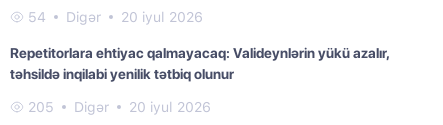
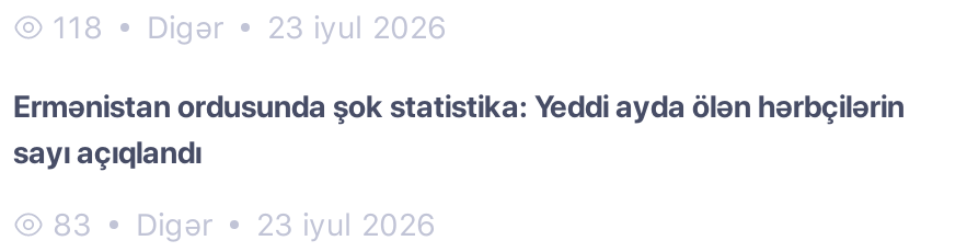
[24,9,50,25] 54 -> [44,10,112,45] 118
[121,9,203,25] 20 iyul 2026 -> [267,10,447,45] 23 iyul 2026
[10,45,389,82] Repetitorlara ehtiyac qalmayacaq: Valideynlərin yükü azalır, | təhsildə inqilabi yenilik tətbiq olunur -> [13,89,905,170] Ermənistan ordusunda şok statistika: Yeddi ayda ölən hərbçilərin | sayı açıqlandı
[24,99,58,115] 205 -> [44,207,101,242] 83
[129,99,211,115] 20 iyul 2026 -> [256,207,436,242] 23 iyul 2026

